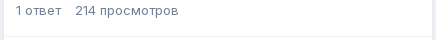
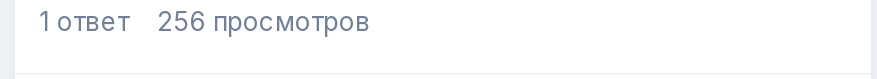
[16,2,179,18] 1 ответ 214 просмотров -> [39,5,371,37] 1 ответ 256 просмотров

